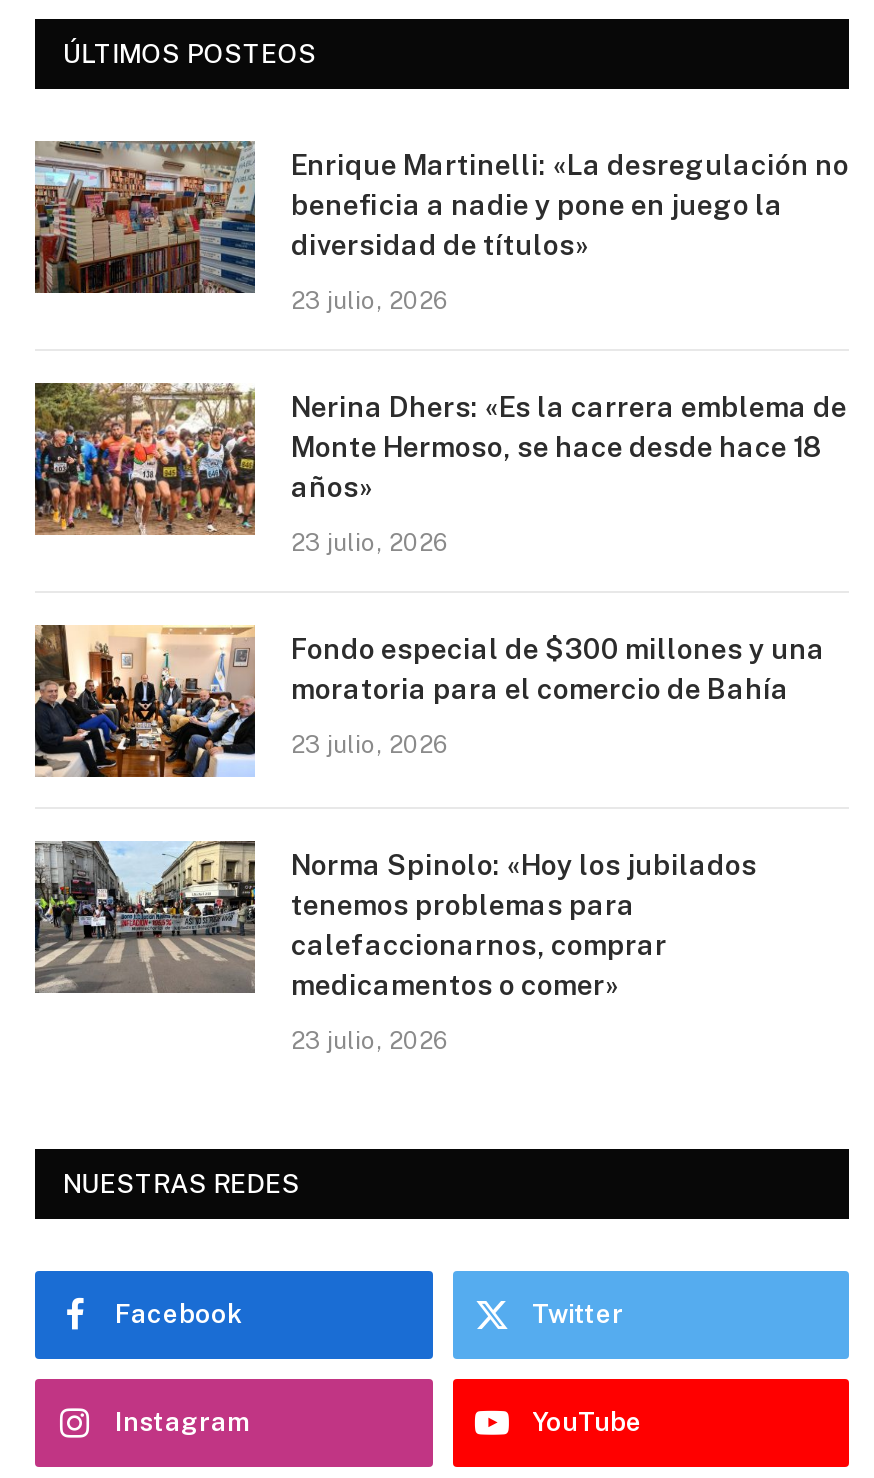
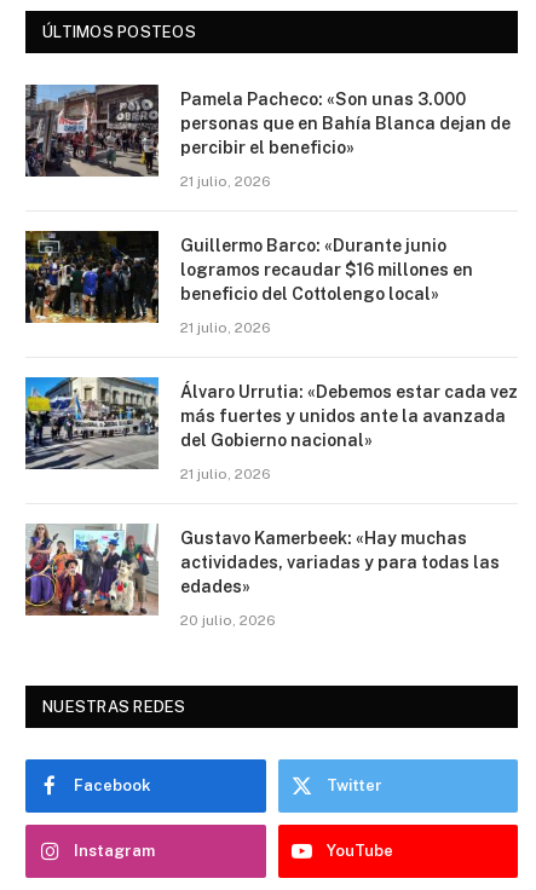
[35,139,849,293] [image] | Enrique Martinelli: «La desregulación no | beneficia a nadie y pone en juego la | diversidad de títulos» -> [25,83,511,177] [image] | Pamela Pacheco: «Son unas 3.000 | personas que en Bahía Blanca dejan de | percibir el beneficio»
[291,287,449,315] 23 julio, 2026 -> [180,173,271,190] 21 julio, 2026
[33,381,847,537] [image] | Nerina Dhers: «Es la carrera emblema de | Monte Hermoso, se hace desde hace 18 | años» -> [24,230,473,324] [image] | Guillermo Barco: «Durante junio | logramos recaudar $16 millones en | beneficio del Cottolengo local»
[291,529,449,557] 23 julio, 2026 -> [180,319,271,336] 21 julio, 2026
[33,623,825,779] [image] | Fondo especial de $300 millones y una | moratoria para el comercio de Bahía -> [24,376,518,470] [image] | Álvaro Urrutia: «Debemos estar cada vez | más fuertes y unidos ante la avanzada | del Gobierno nacional»
[291,731,449,759] 23 julio, 2026 -> [180,466,271,483] 21 julio, 2026
[33,839,757,1019] [image] | Norma Spinolo: «Hoy los jubilados | tenemos problemas para | calefaccionarnos, comprar | medicamentos o comer» -> [24,508,500,617] [image] | Gustavo Kamerbeek: «Hay muchas | actividades, variadas y para todas las | edades»
[291,1027,449,1055] 23 julio, 2026 -> [180,612,276,629] 20 julio, 2026

